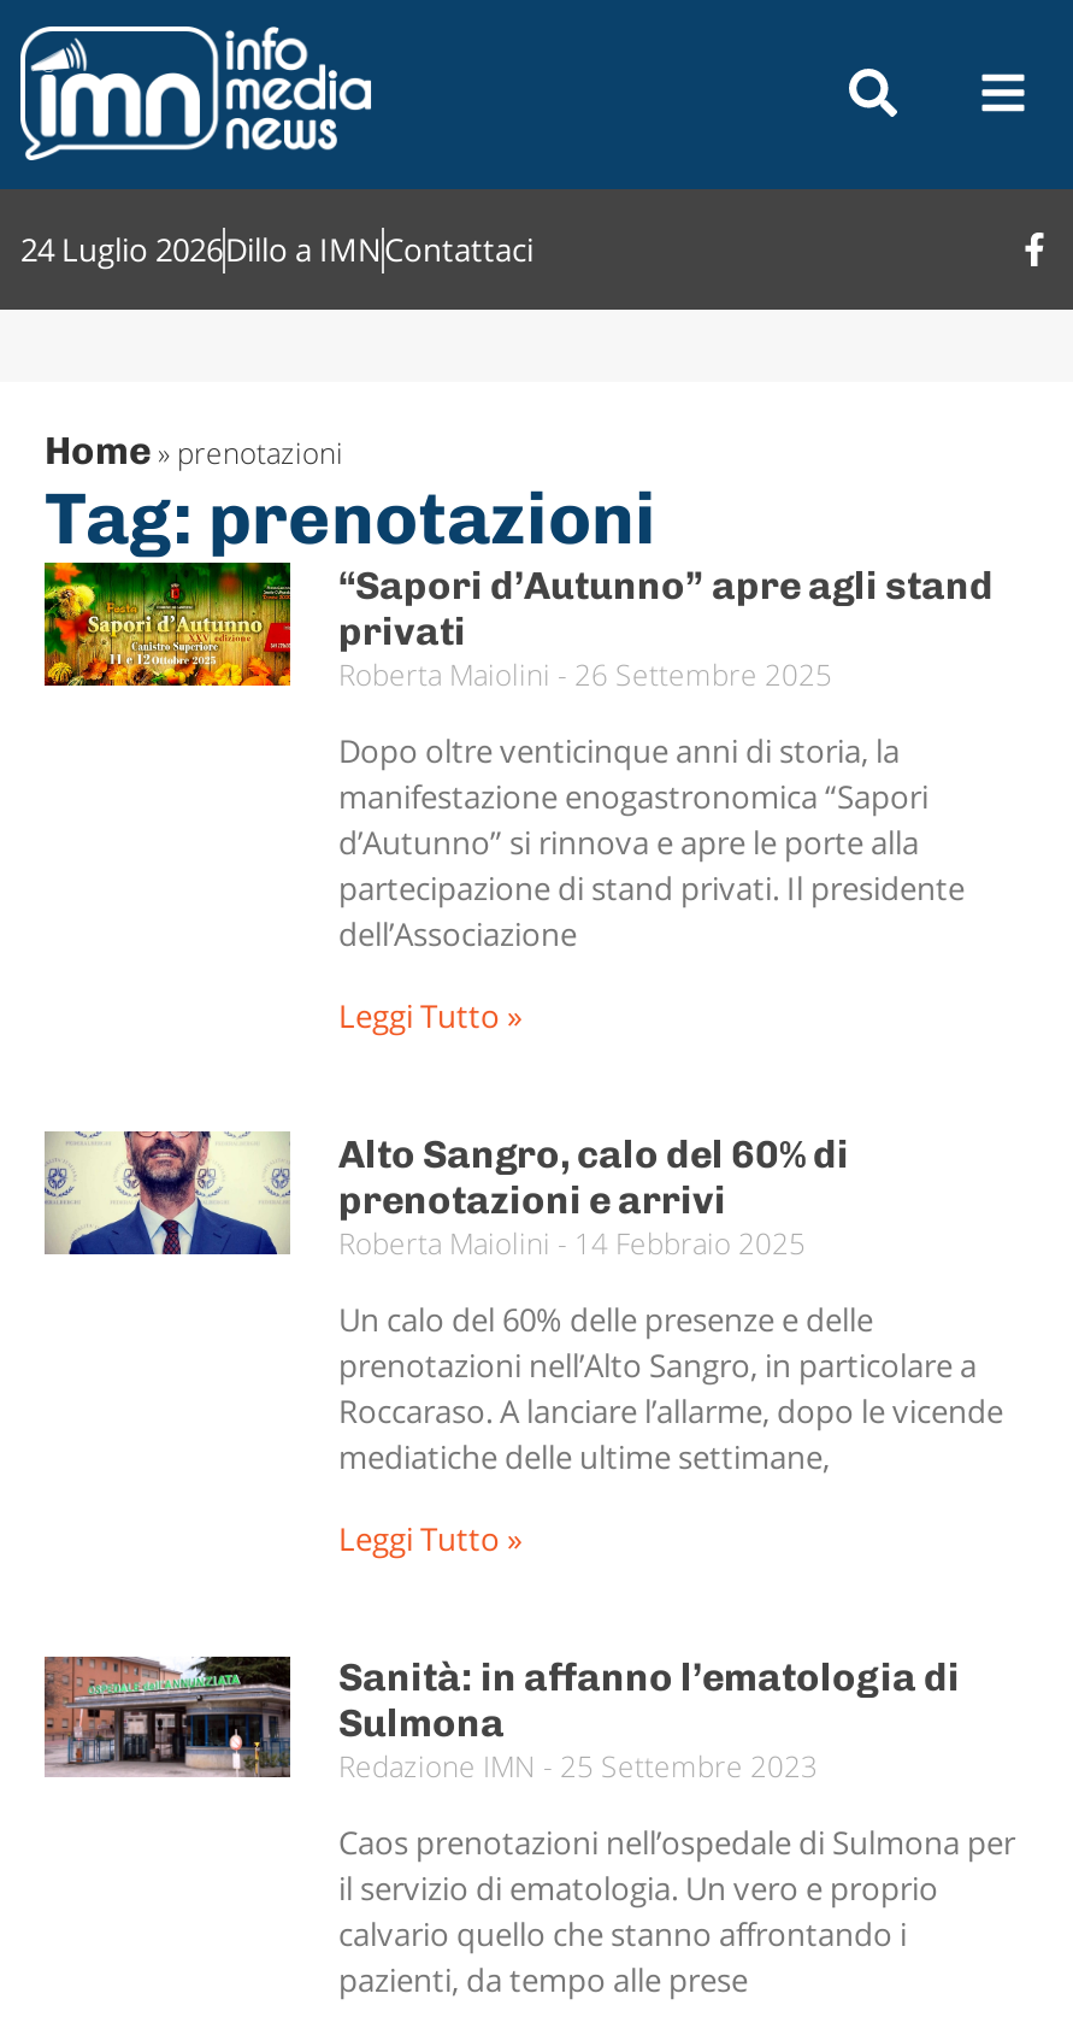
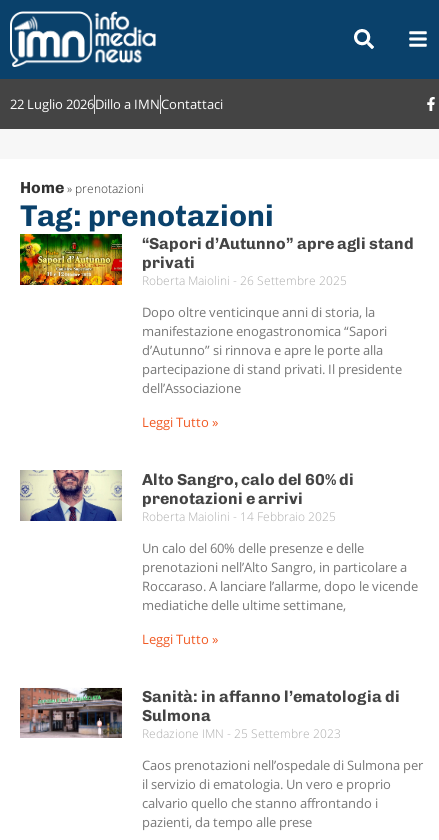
[20,227,533,270] 24 Luglio 2026Dillo a IMNContattaci -> [10,94,223,112] 22 Luglio 2026Dillo a IMNContattaci

